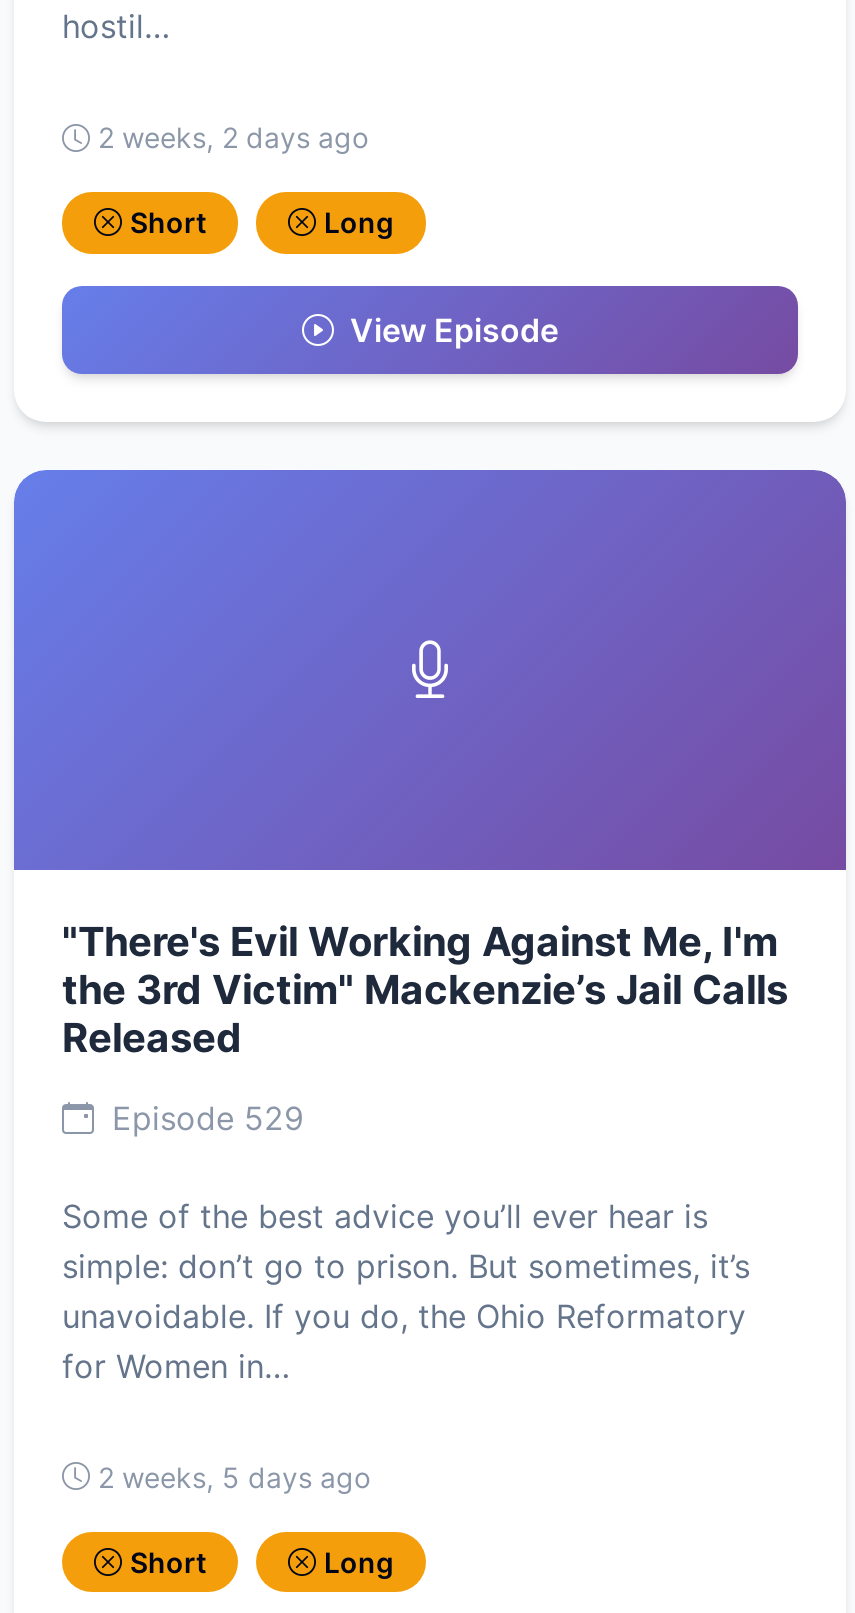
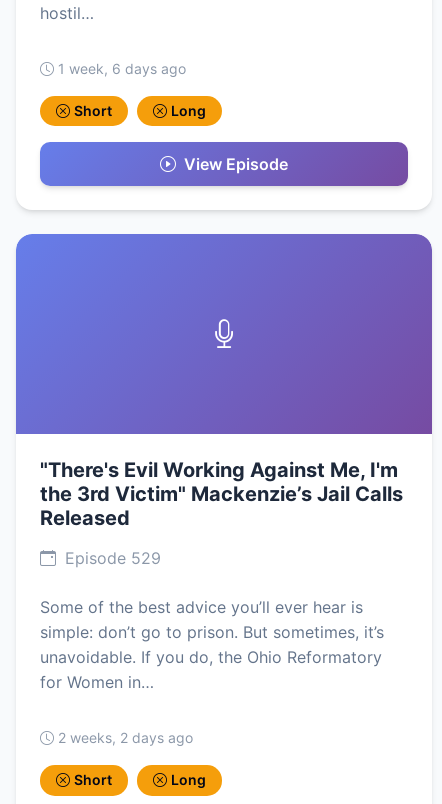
none -> [58,60,186,77] 1 week, 6 days ago
moved [98,120,368,154] -> [58,729,193,746]: 2 weeks, 2 days ago
[98,1459,370,1493] 2 weeks, 5 days ago -> none

